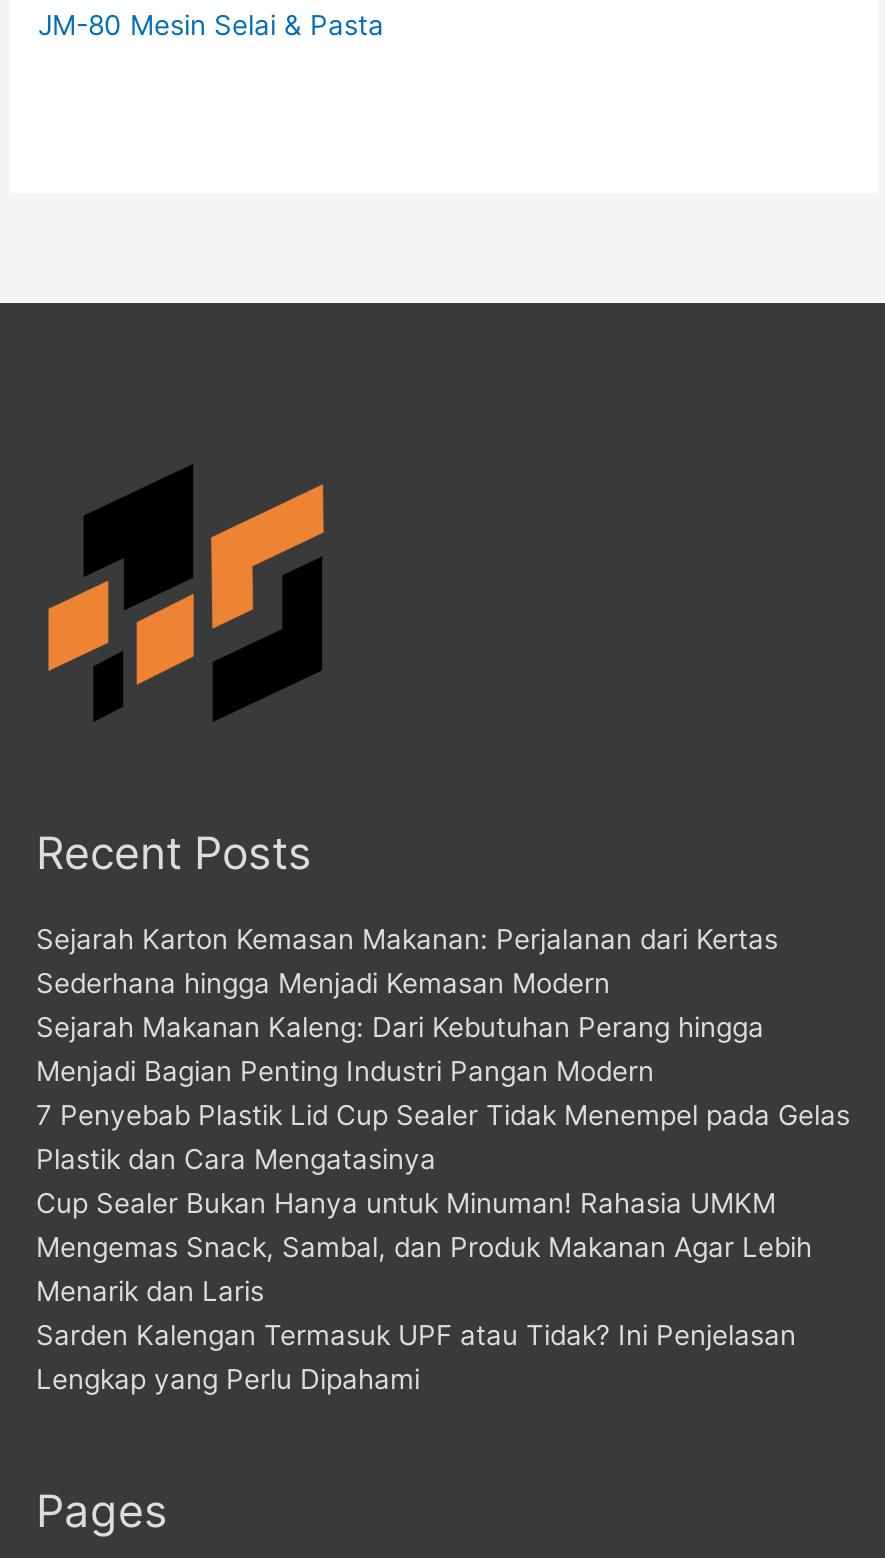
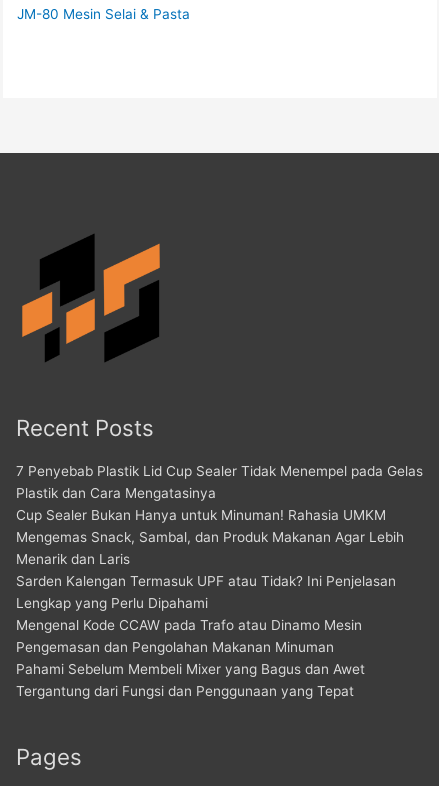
[36,923,778,1087] Sejarah Karton Kemasan Makanan: Perjalanan dari Kertas | Sederhana hingga Menjadi Kemasan Modern | Sejarah Makanan Kaleng: Dari Kebutuhan Perang hingga | Menjadi Bagian Penting Industri Pangan Modern -> none
moved [36,1099,850,1395] -> [16,463,423,611]: 7 Penyebab Plastik Lid Cup Sealer Tidak Menempel pada Gelas | Plastik dan Cara Mengatasinya | Cup Sealer Bukan Hanya untuk Minuman! Rahasia UMKM | Mengemas Snack, Sambal, dan Produk Makanan Agar Lebih | Menarik dan Laris | Sarden Kalengan Termasuk UPF atau Tidak? Ini Penjelasan | Lengkap yang Perlu Dipahami
none -> [16,617,365,699] Mengenal Kode CCAW pada Trafo atau Dinamo Mesin | Pengemasan dan Pengolahan Makanan Minuman | Pahami Sebelum Membeli Mixer yang Bagus dan Awet | Tergantung dari Fungsi dan Penggunaan yang Tepat

